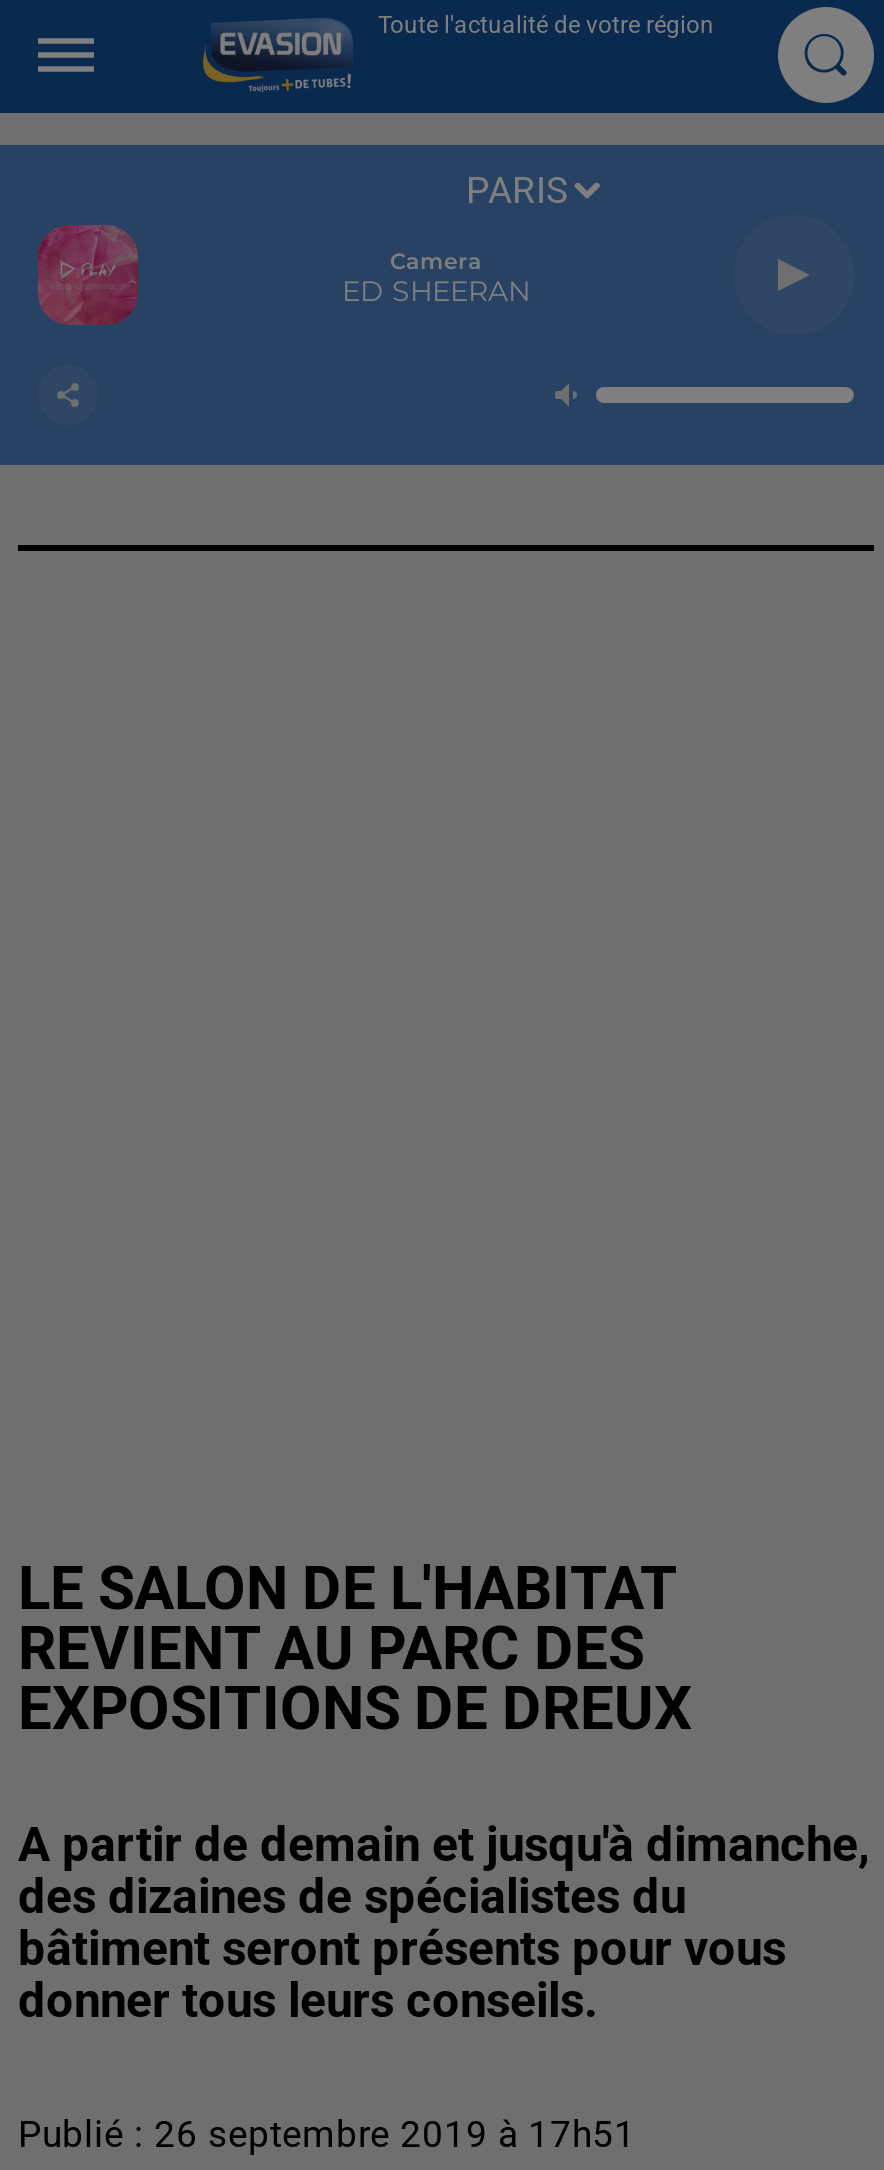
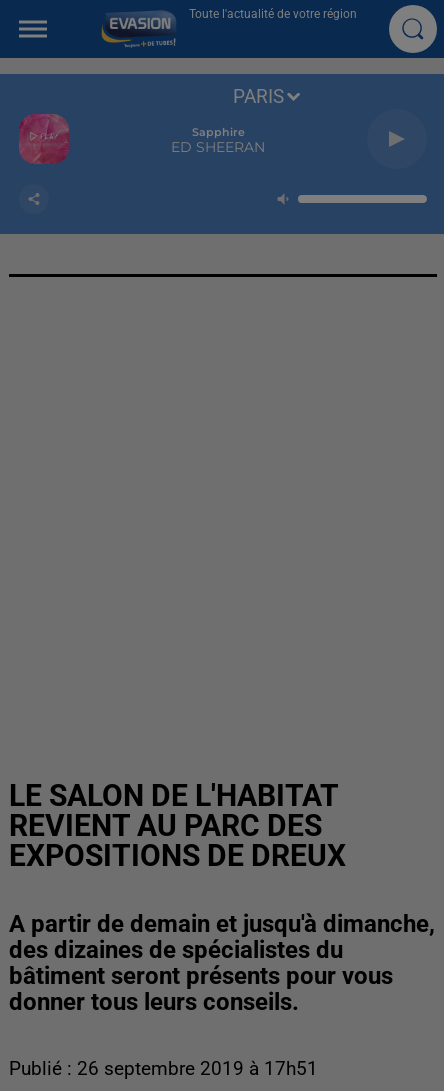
[390,247,482,275] Camera -> [191,125,244,139] Sapphire

